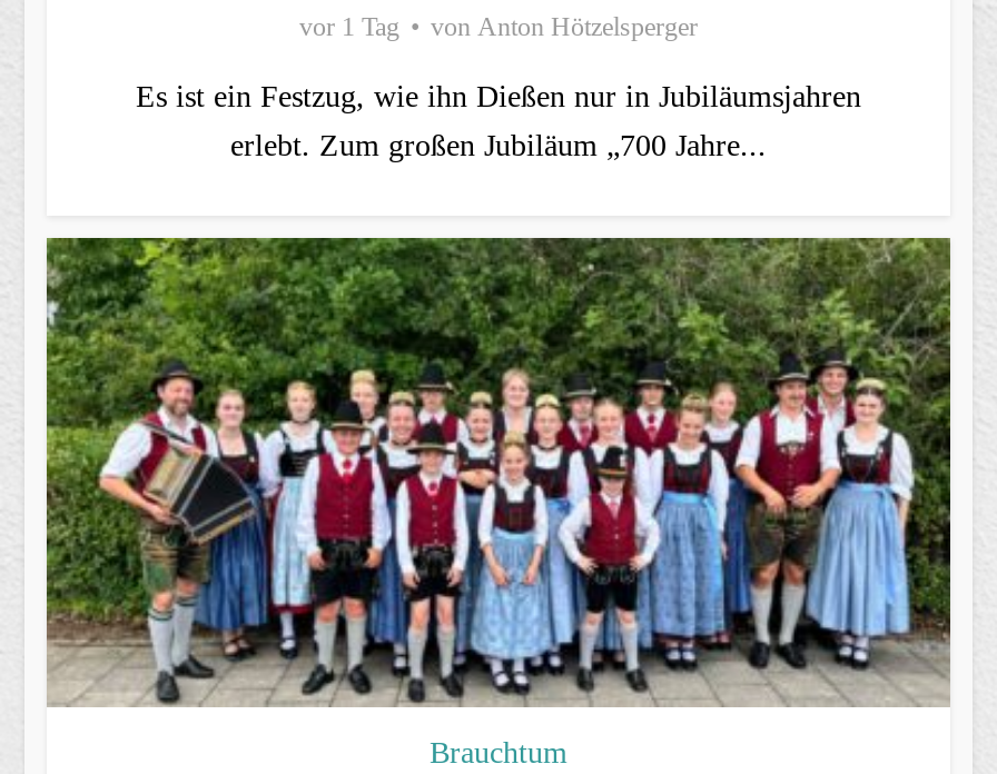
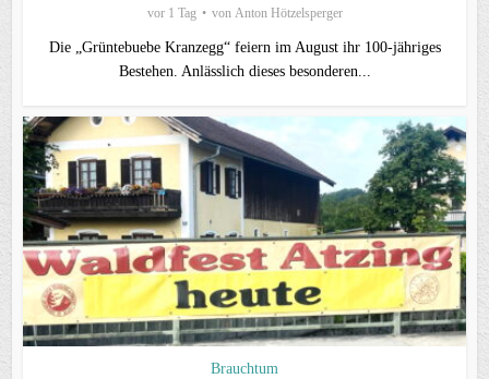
[136,80,861,113] Es ist ein Festzug, wie ihn Dießen nur in Jubiläumsjahren -> [49,39,440,55] Die „Grüntebuebe Kranzegg“ feiern im August ihr 100-jähriges
[230,129,767,162] erlebt. Zum großen Jubiläum „700 Jahre... -> [118,63,371,79] Bestehen. Anlässlich dieses besonderen...
[45,236,952,707] [image] -> [22,117,467,347] [image]

